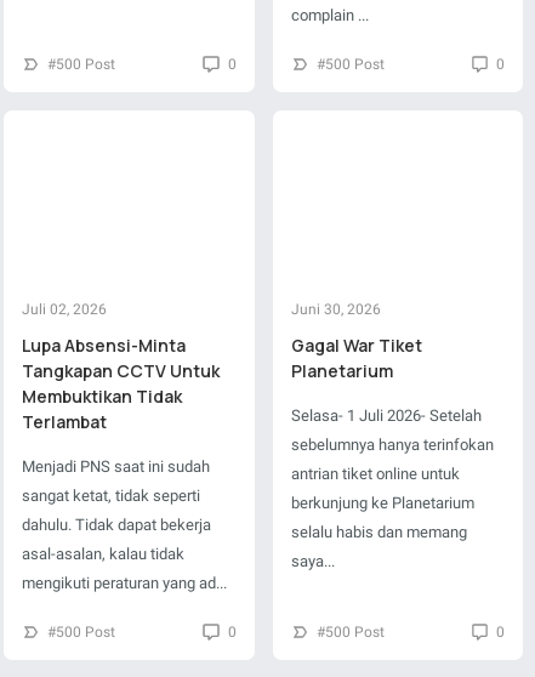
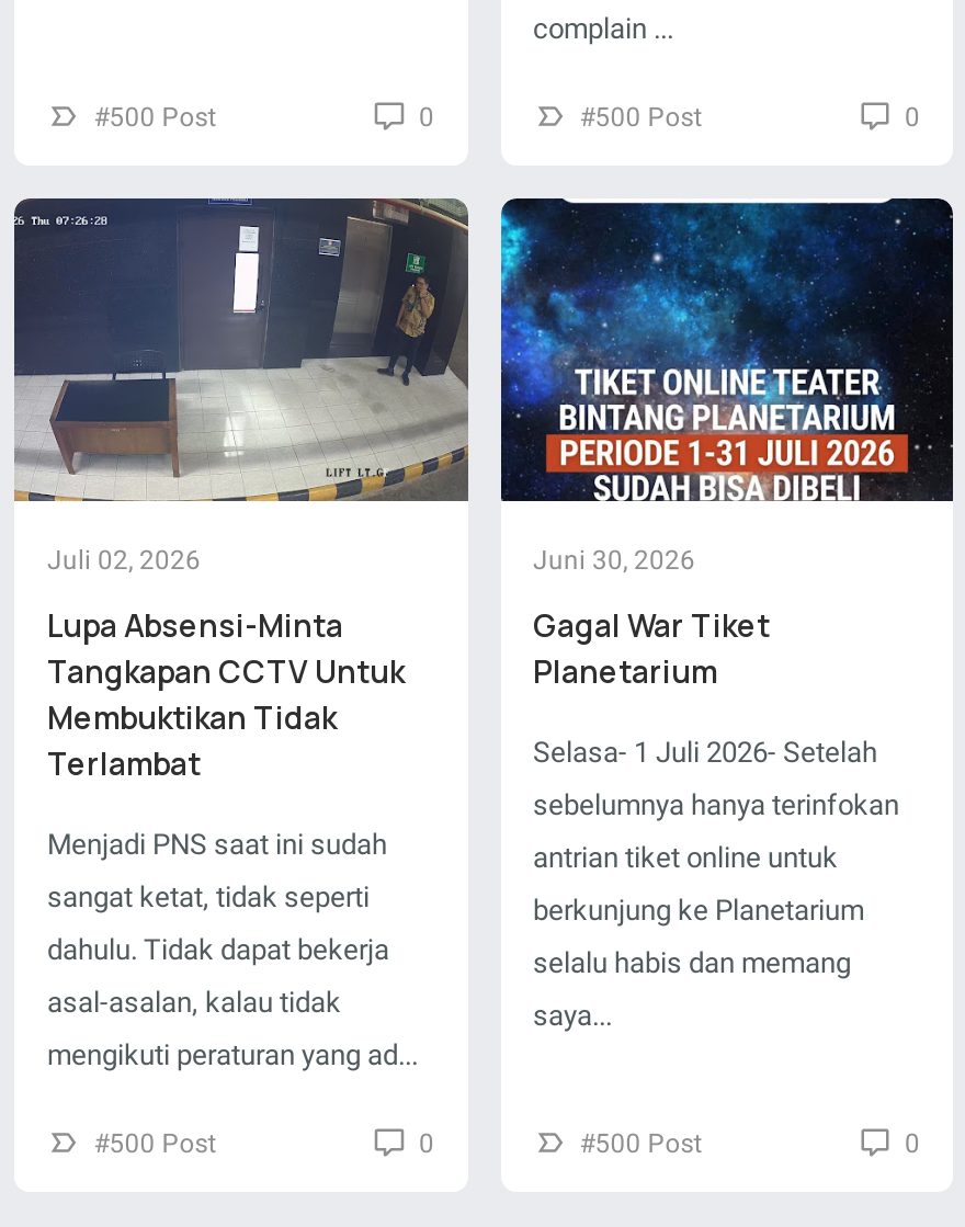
none -> [12,196,470,503] [image]
none -> [499,196,955,503] [image]

